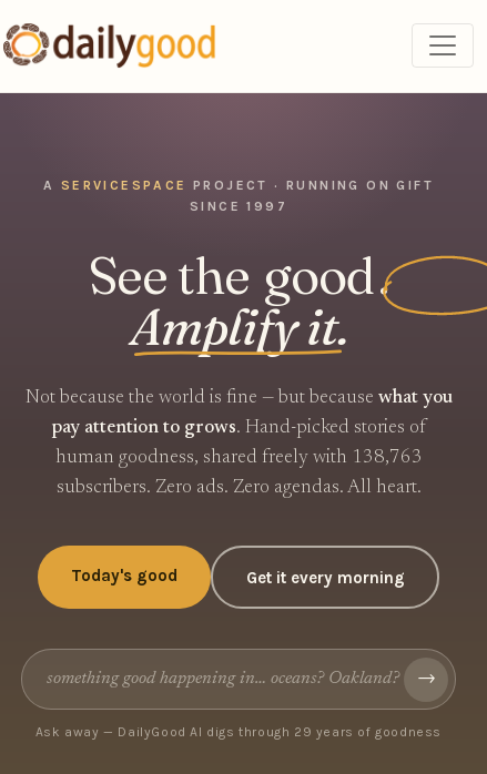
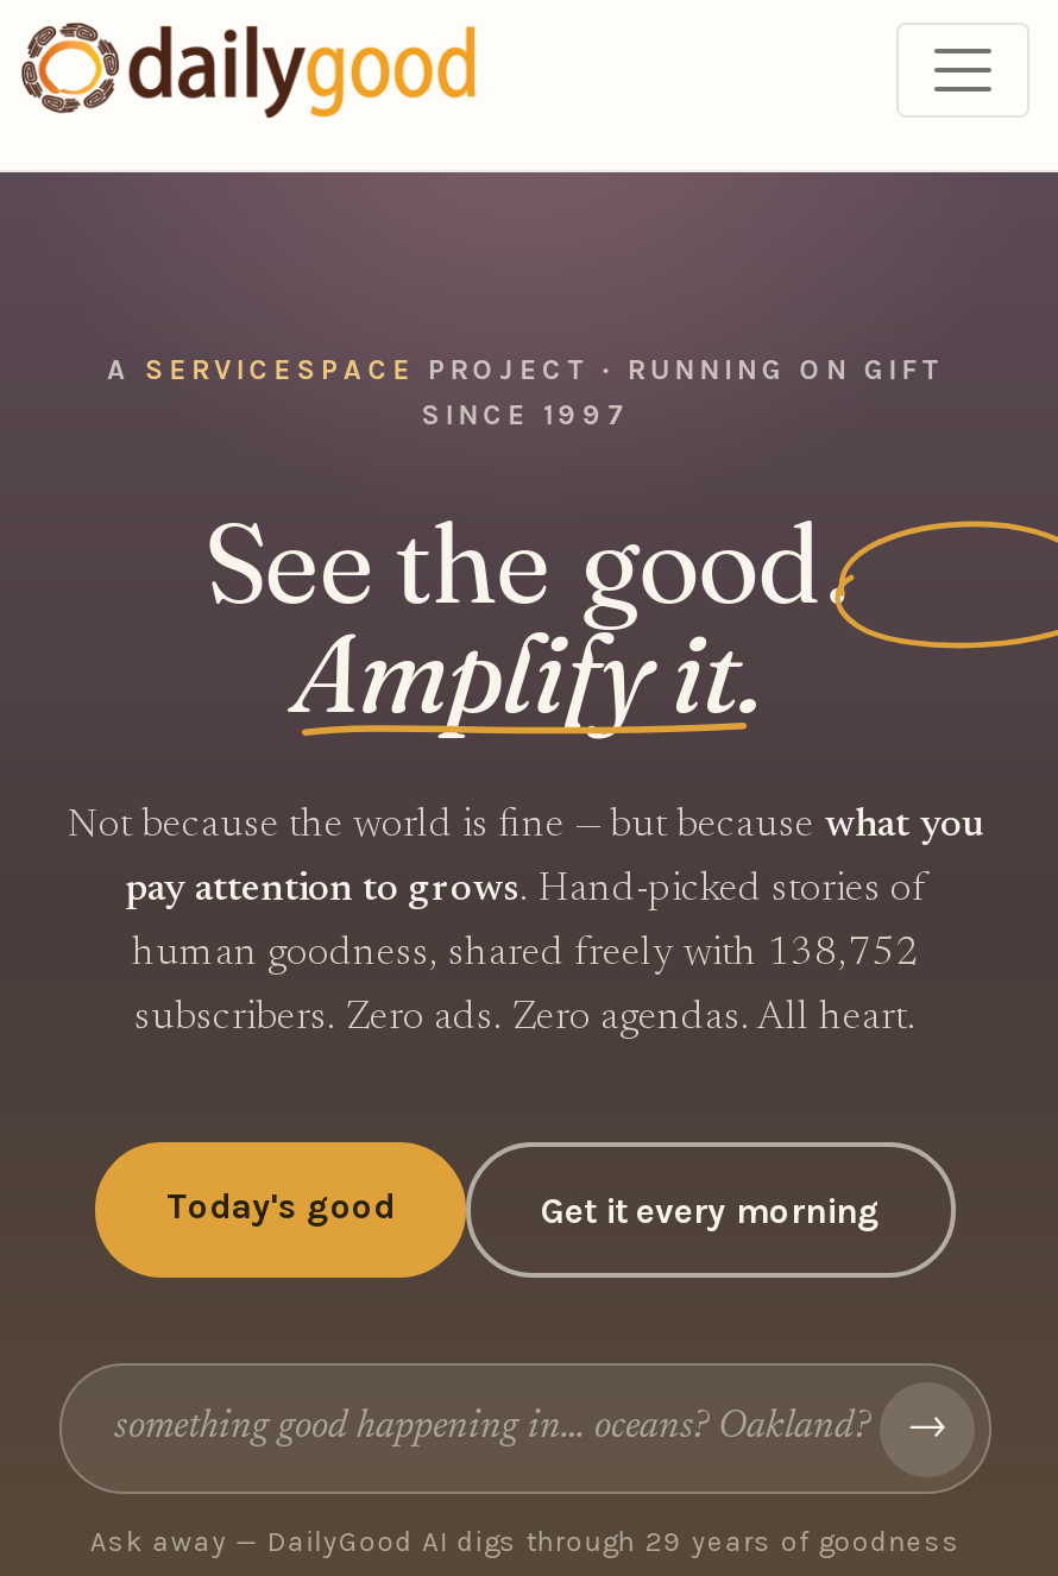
[55,449,422,468] human goodness, shared freely with 138,763 -> [132,935,919,976] human goodness, shared freely with 138,752

